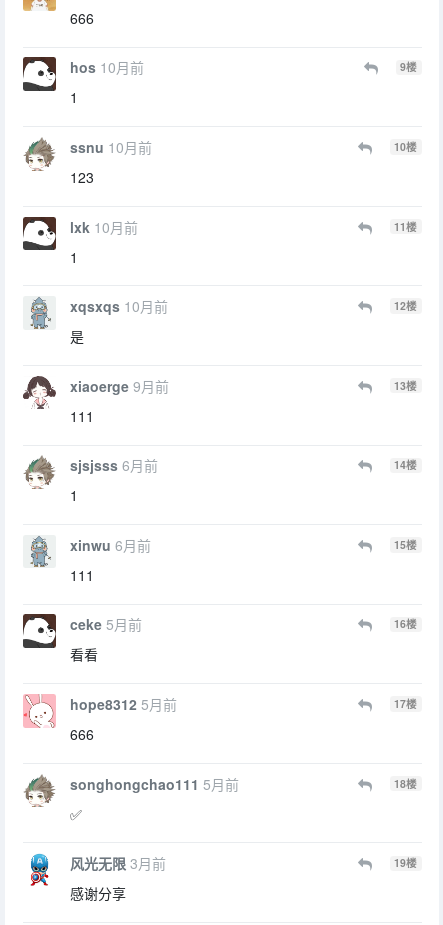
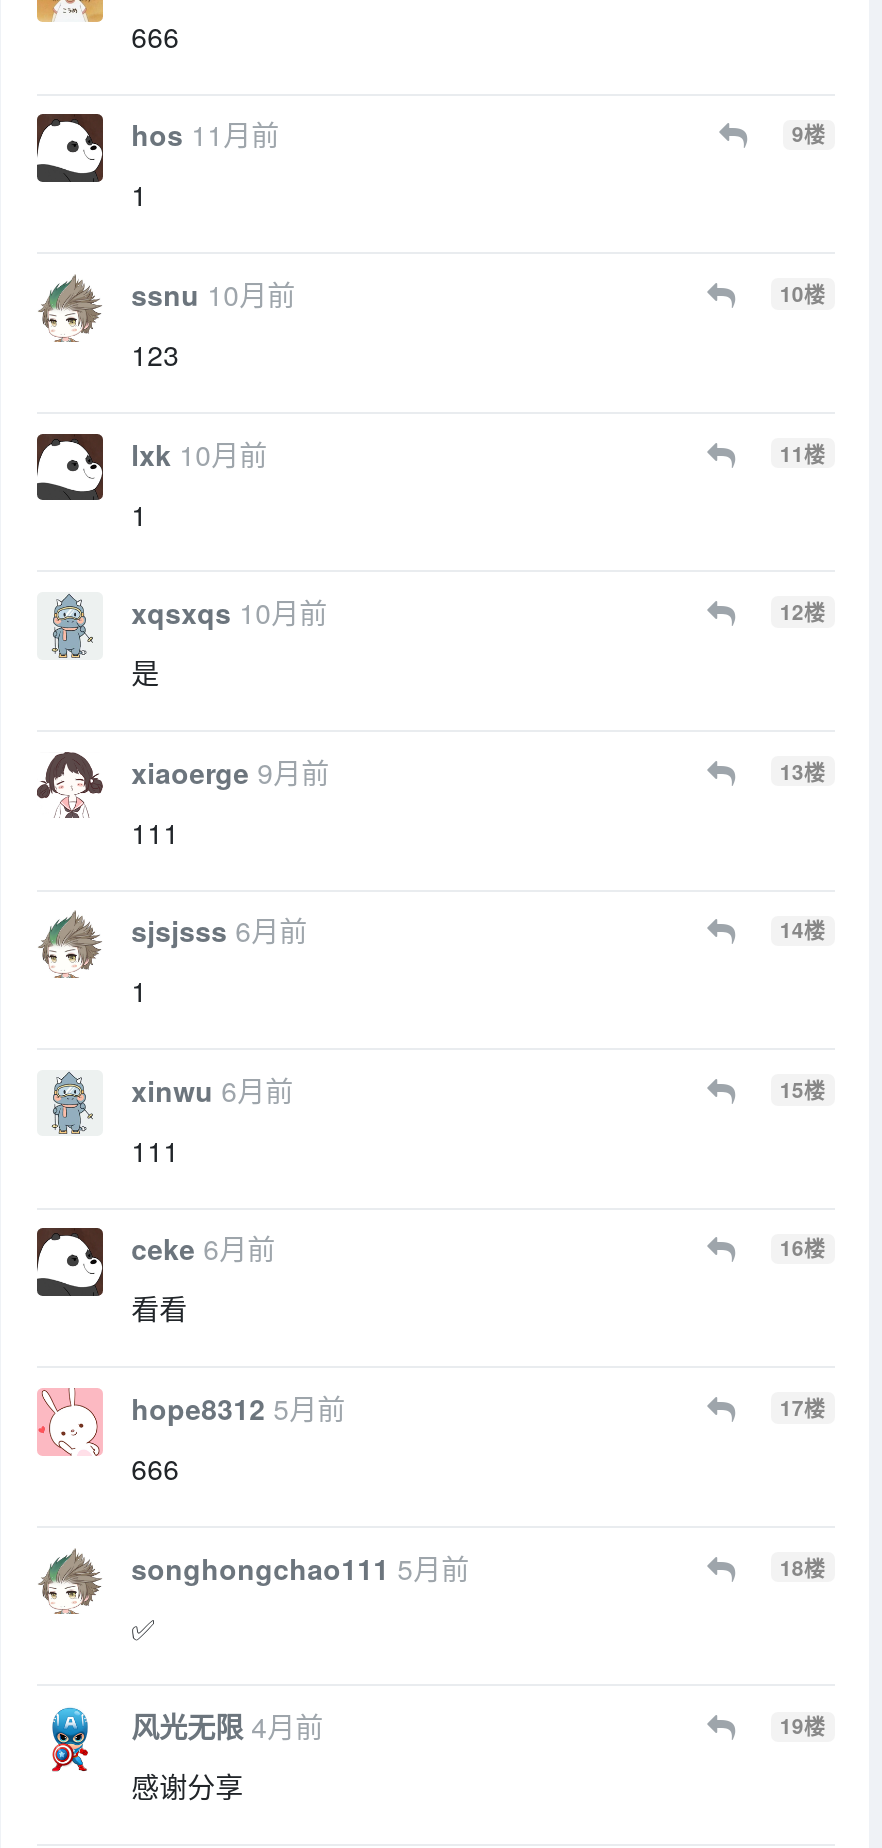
[70,57,144,77] hos 10月前 -> [131,115,279,155] hos 11月前
[70,614,142,634] ceke 5月前 -> [131,1229,275,1269] ceke 6月前
[70,853,166,873] 风光无限 3月前 -> [131,1707,323,1747] 风光无限 4月前

